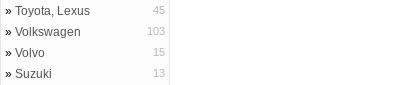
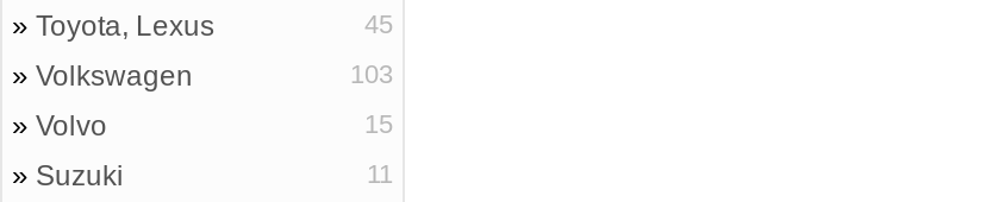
[153,67,165,79] 13 -> [367,159,393,188] 11

